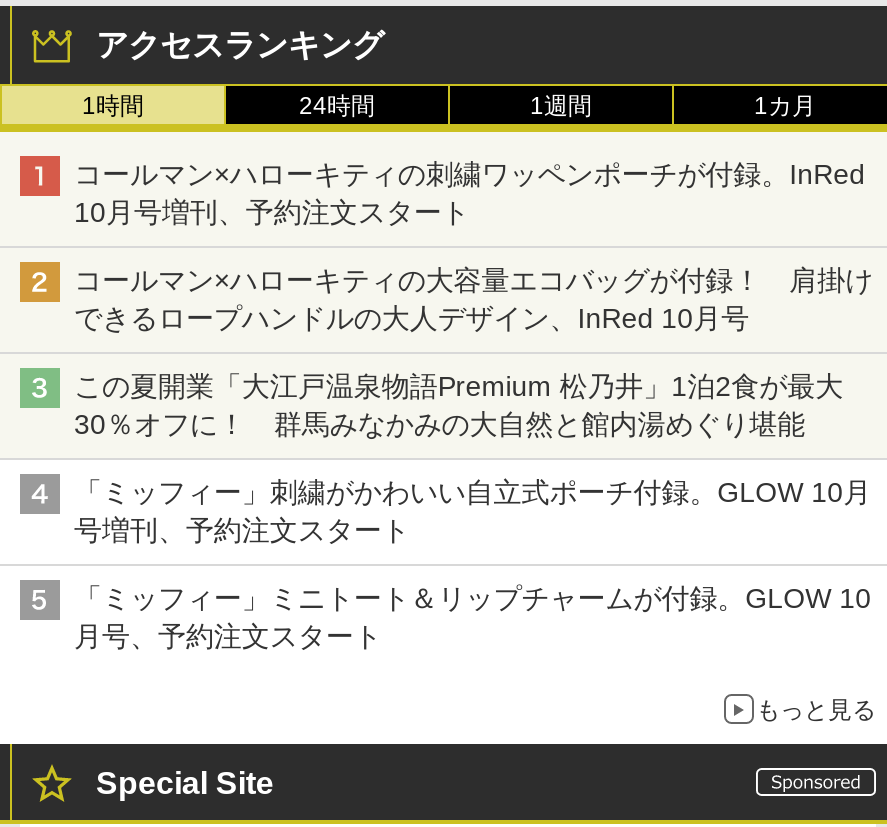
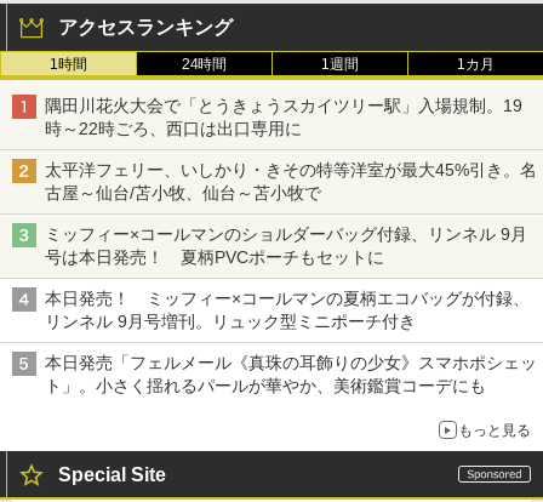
[74,159,865,229] コールマン×ハローキティの刺繍ワッペンポーチが付録。InRed | 10月号増刊、予約注文スタート -> [45,96,522,139] 隅田川花火大会で「とうきょうスカイツリー駅」入場規制。19 | 時～22時ごろ、西口は出口専用に
[74,265,873,335] コールマン×ハローキティの大容量エコバッグが付録！ 肩掛け | できるロープハンドルの大人デザイン、InRed 10月号 -> [45,160,536,203] 太平洋フェリー、いしかり・きその特等洋室が最大45%引き。名 | 古屋～仙台/苫小牧、仙台～苫小牧で
[74,371,843,441] この夏開業「大江戸温泉物語Premium 松乃井」1泊2食が最大 | 30％オフに！ 群馬みなかみの大自然と館内湯めぐり堪能 -> [45,225,527,267] ミッフィー×コールマンのショルダーバッグ付録、リンネル 9月 | 号は本日発売！ 夏柄PVCポーチもセットに
[74,477,871,547] 「ミッフィー」刺繍がかわいい自立式ポーチ付録。GLOW 10月 | 号増刊、予約注文スタート -> [45,289,529,331] 本日発売！ ミッフィー×コールマンの夏柄エコバッグが付録、 | リンネル 9月号増刊。リュック型ミニポーチ付き
[74,583,871,653] 「ミッフィー」ミニトート＆リップチャームが付録。GLOW 10 | 月号、予約注文スタート -> [45,353,536,396] 本日発売「フェルメール《真珠の耳飾りの少女》スマホポシェッ | ト」。小さく揺れるパールが華やか、美術鑑賞コーデにも

